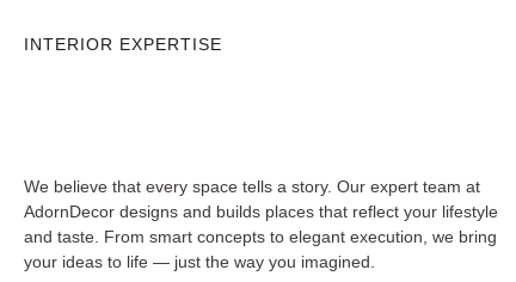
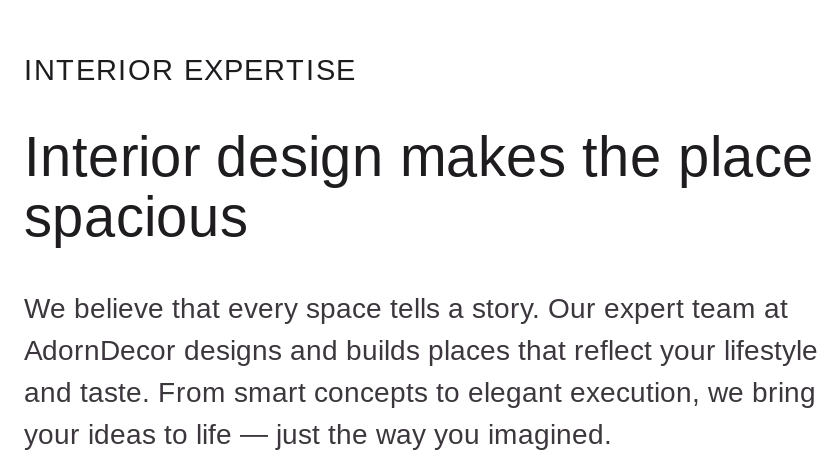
none -> [24,127,814,249] Interior design makes the place | spacious

